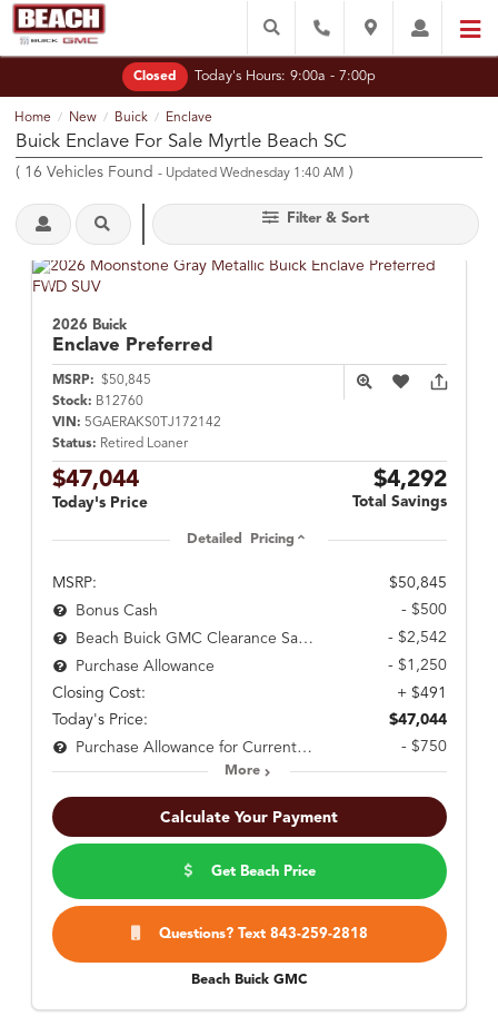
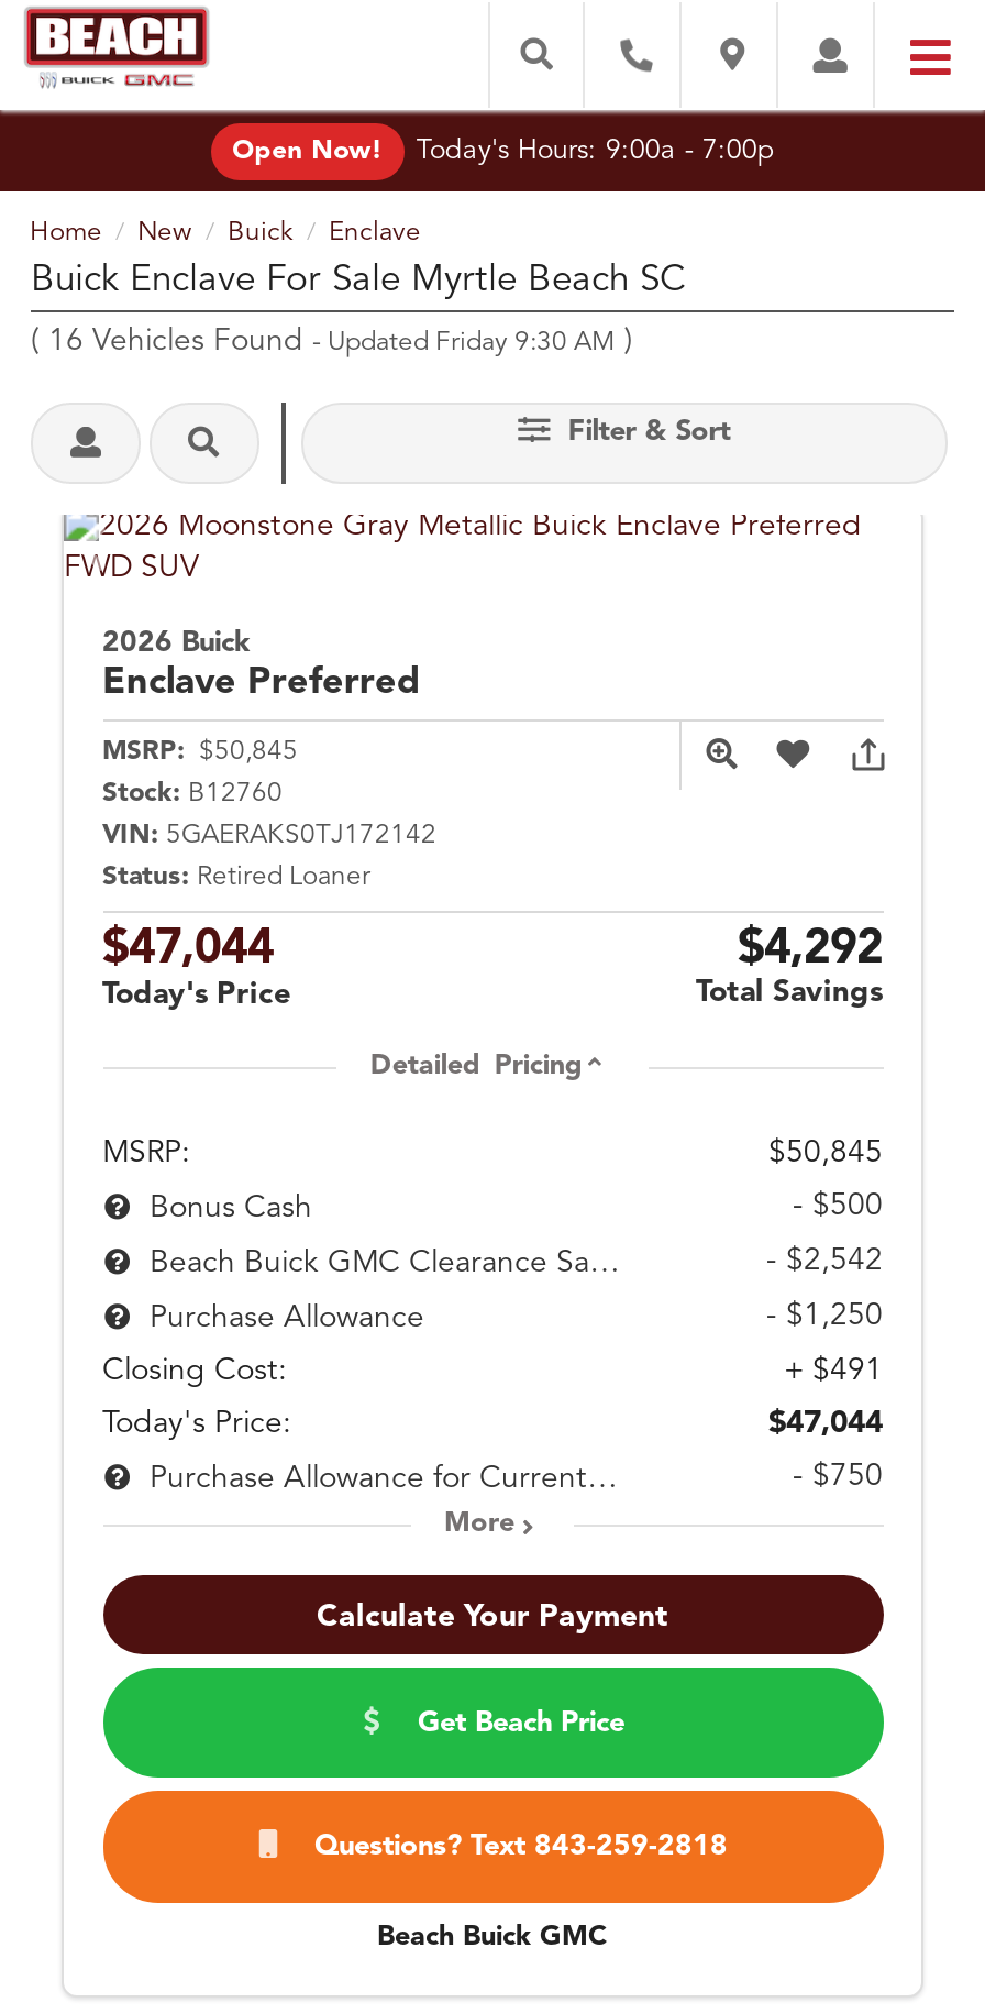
[134,70,177,83] Closed -> [232,138,382,164] Open Now!
[16,165,353,181] (16 Vehicles Found - Updated Wednesday 1:40 AM) -> [31,326,633,357] (16 Vehicles Found - Updated Friday 9:30 AM)

